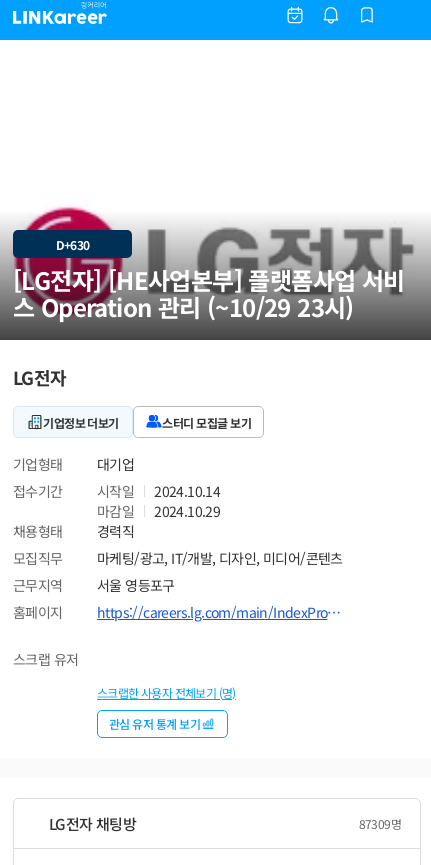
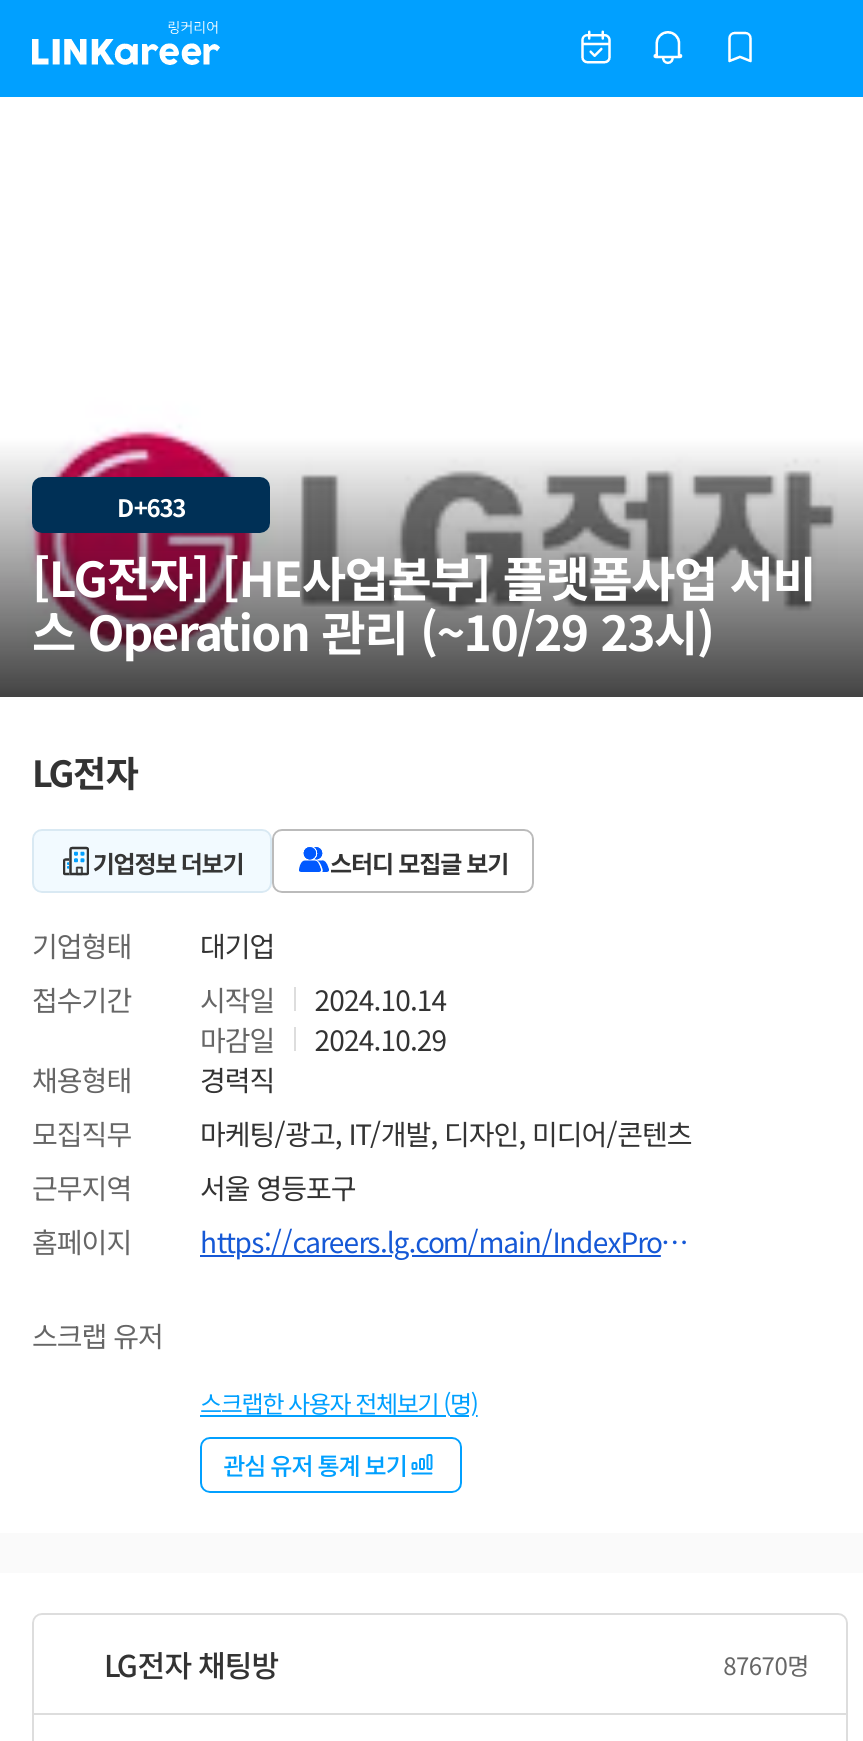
[55,235,89,252] D+630 -> [117,488,185,522] D+633
[359,815,401,832] 87309명 -> [723,1647,808,1681] 87670명

